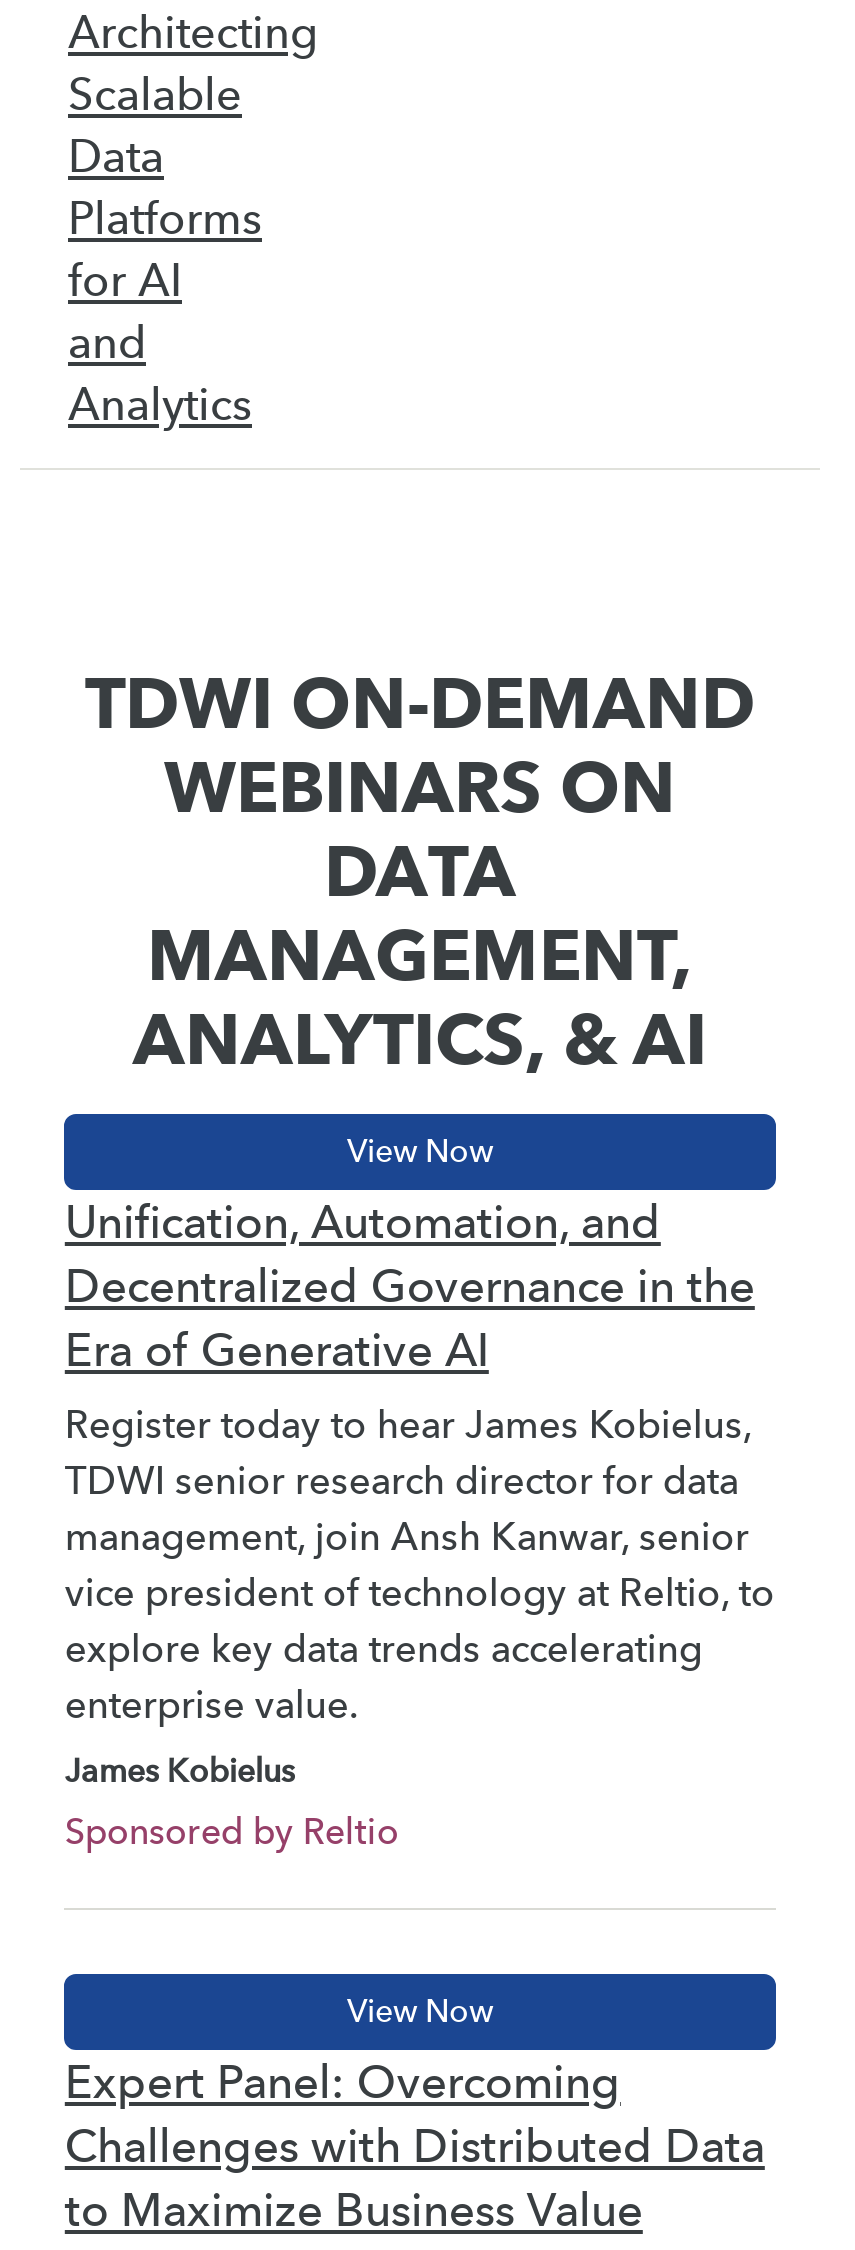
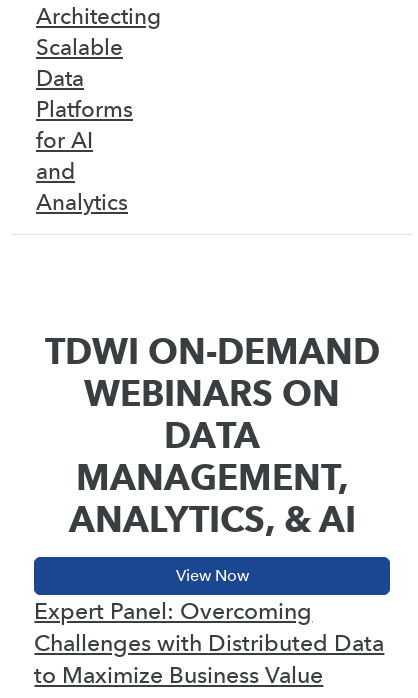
[65,1193,775,1854] Unification, Automation, and | Decentralized Governance in the | Era of Generative AI | Register today to hear James Kobielus, | TDWI senior research director for data | management, join Ansh Kanwar, senior | vice president of technology at Reltio, to | explore key data trends accelerating | enterprise value. | James Kobielus | Sponsored by Reltio -> none

